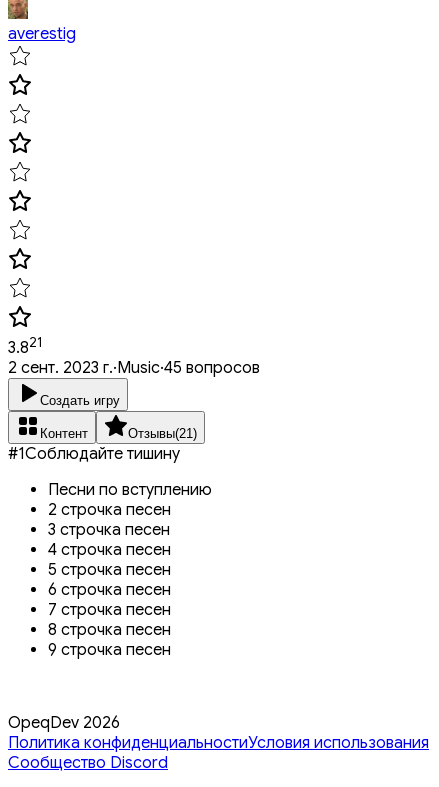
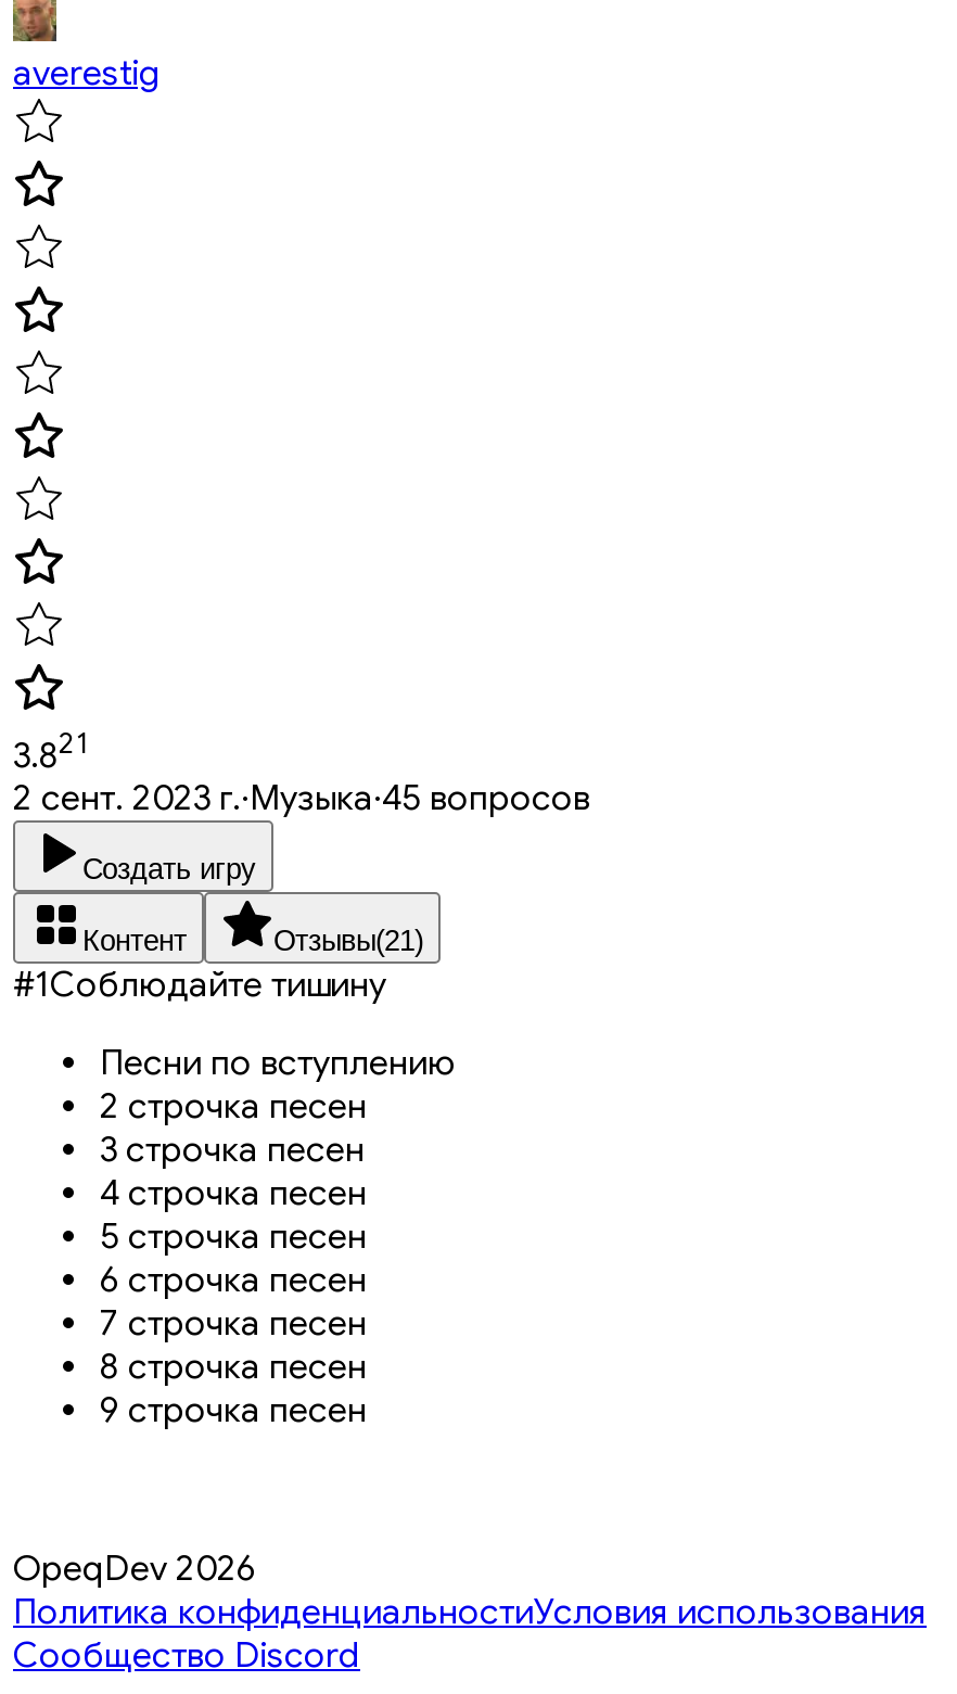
[8,358,260,378] 2 сент. 2023 г.·Music·45 вопросов -> [13,777,590,821] 2 сент. 2023 г.·Музыка·45 вопросов

